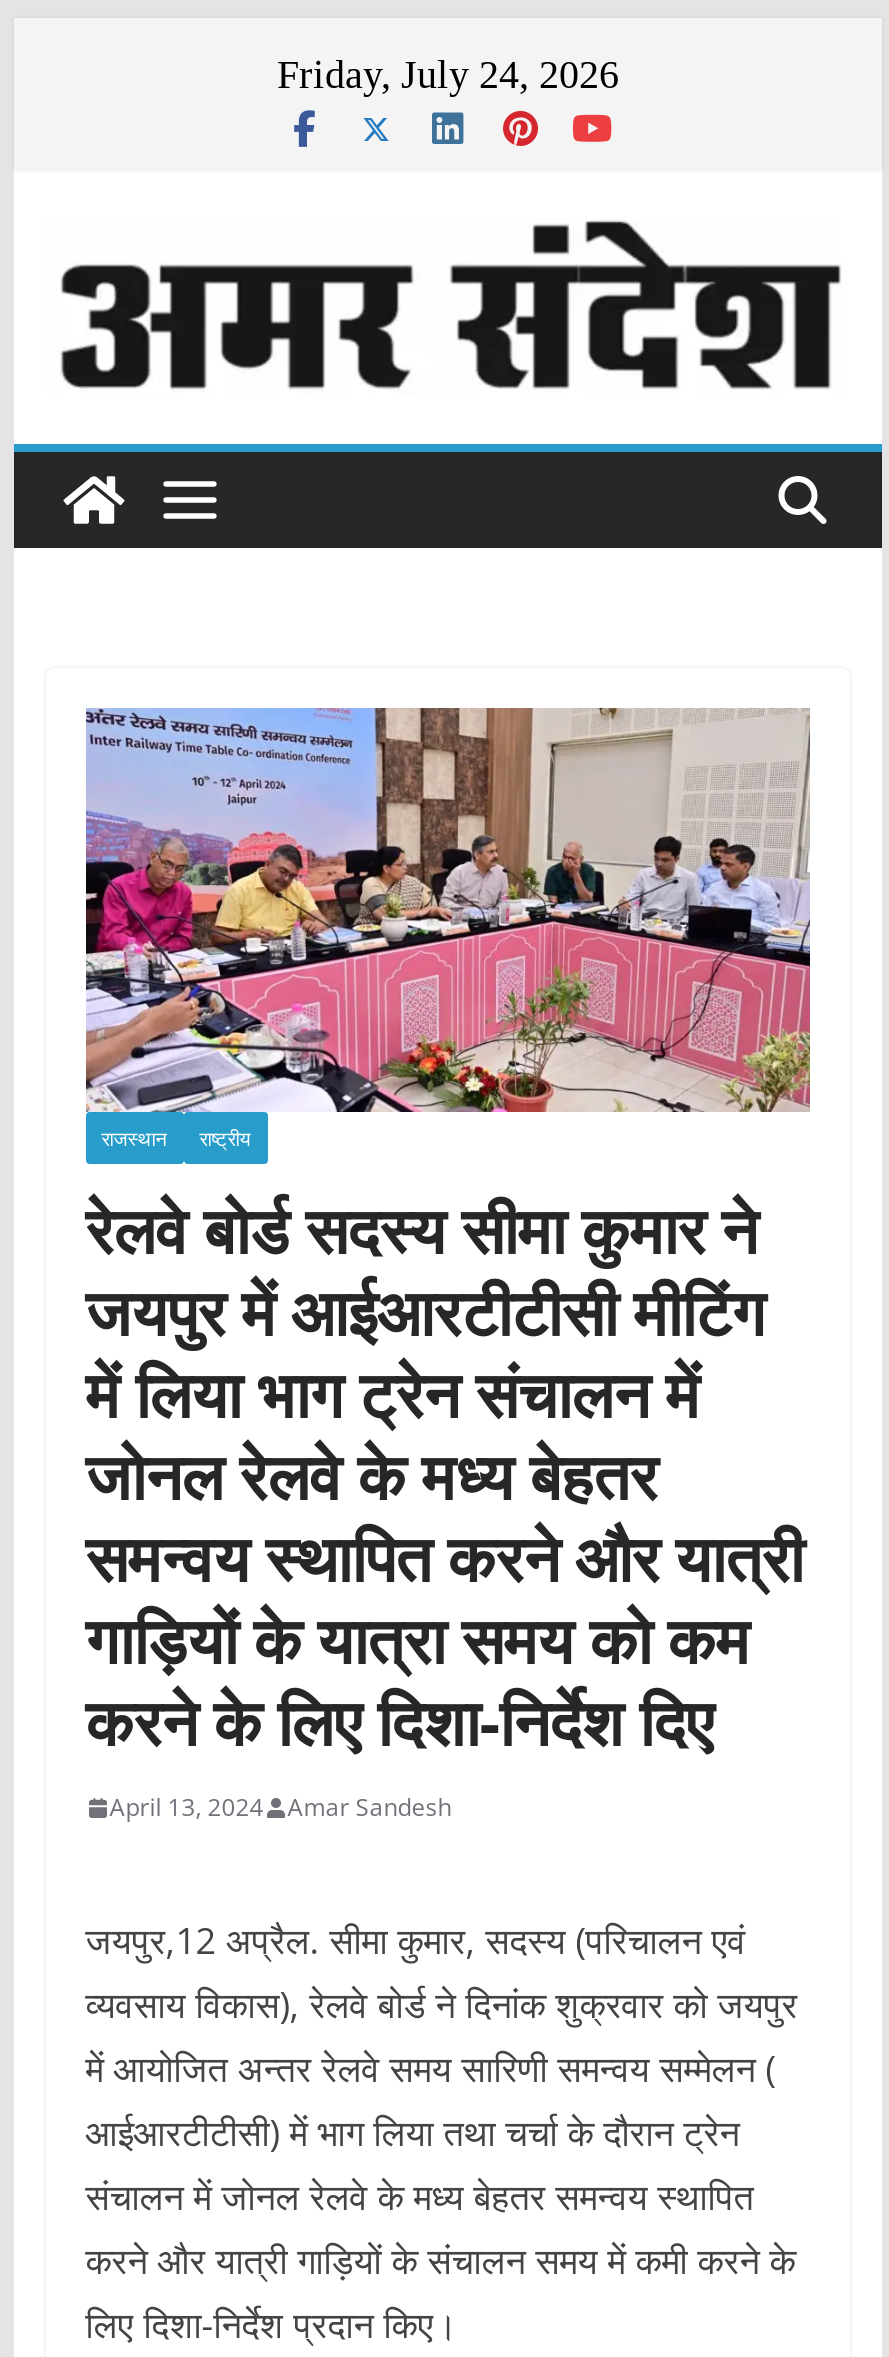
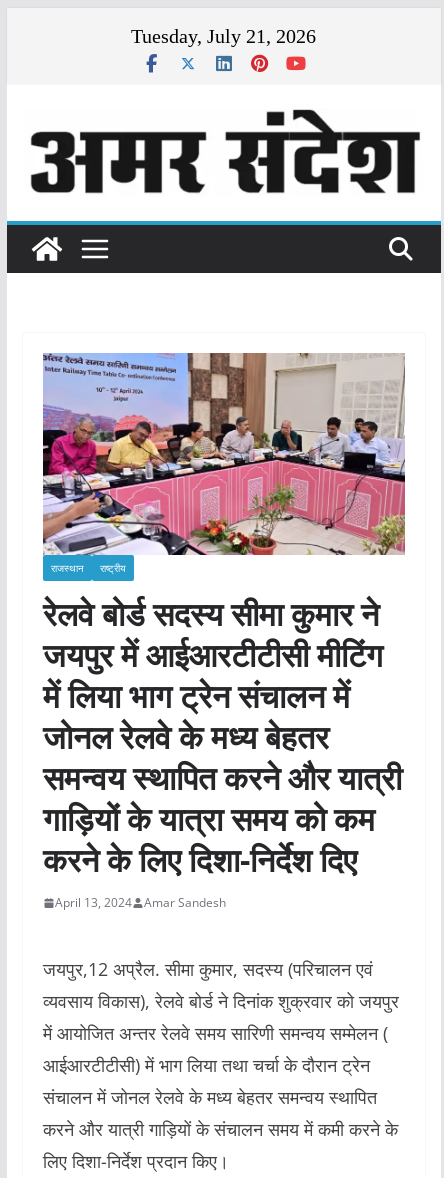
[277,52,619,96] Friday, July 24, 2026 -> [131,25,316,47] Tuesday, July 21, 2026

